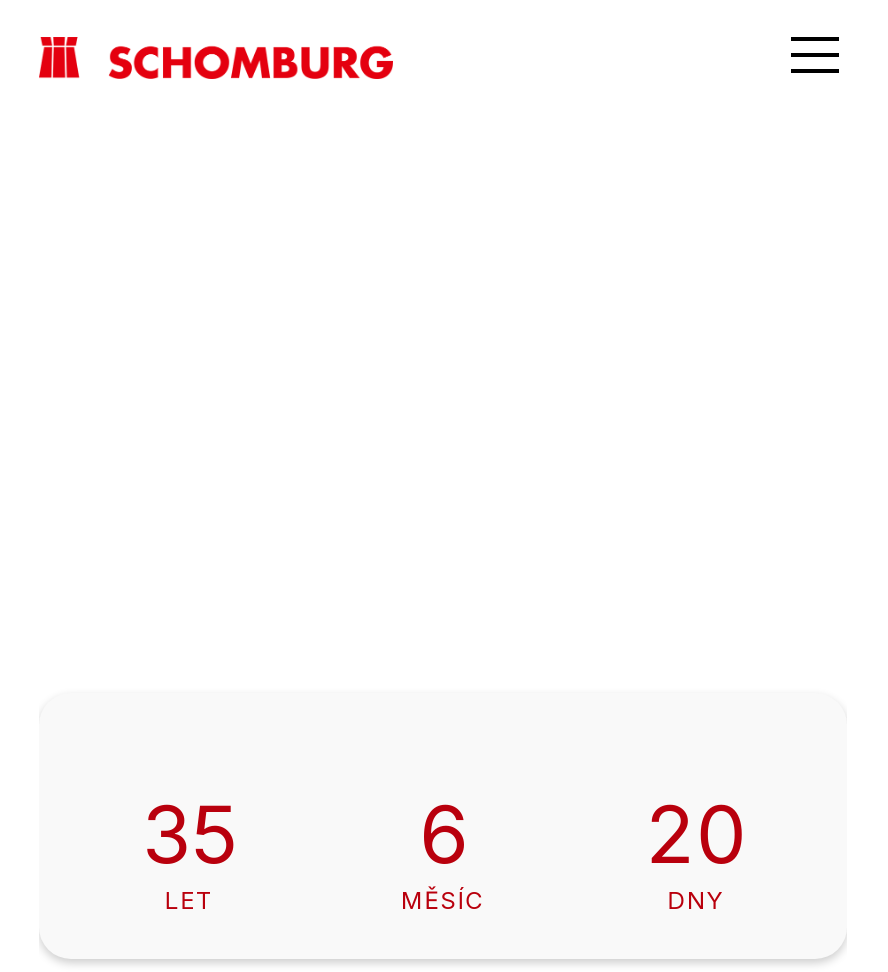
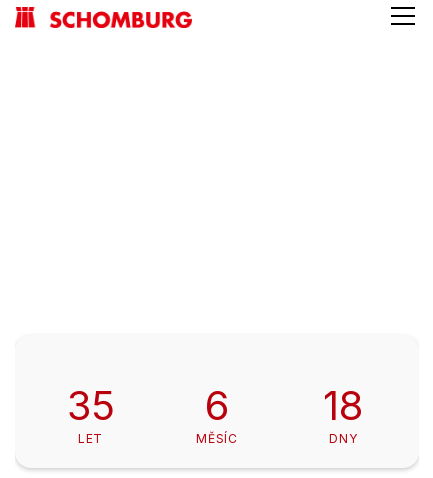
[142,785,746,883] 35 6 20 -> [67,381,363,430] 35 6 18

